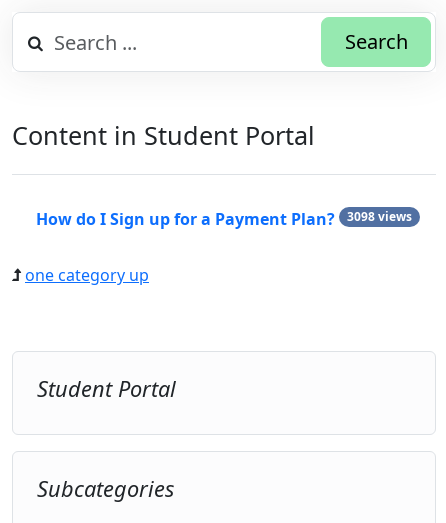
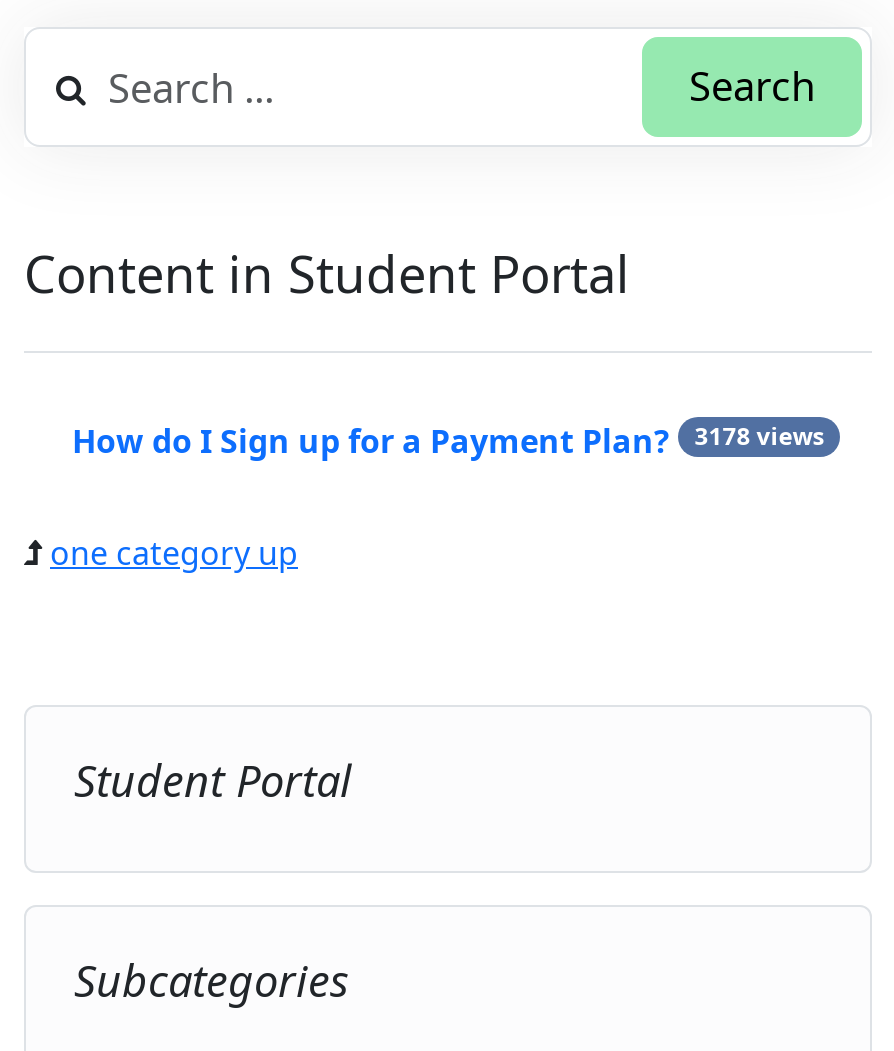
[36,208,412,230] How do I Sign up for a Payment Plan? 3098 views -> [72,419,824,463] How do I Sign up for a Payment Plan? 3178 views

